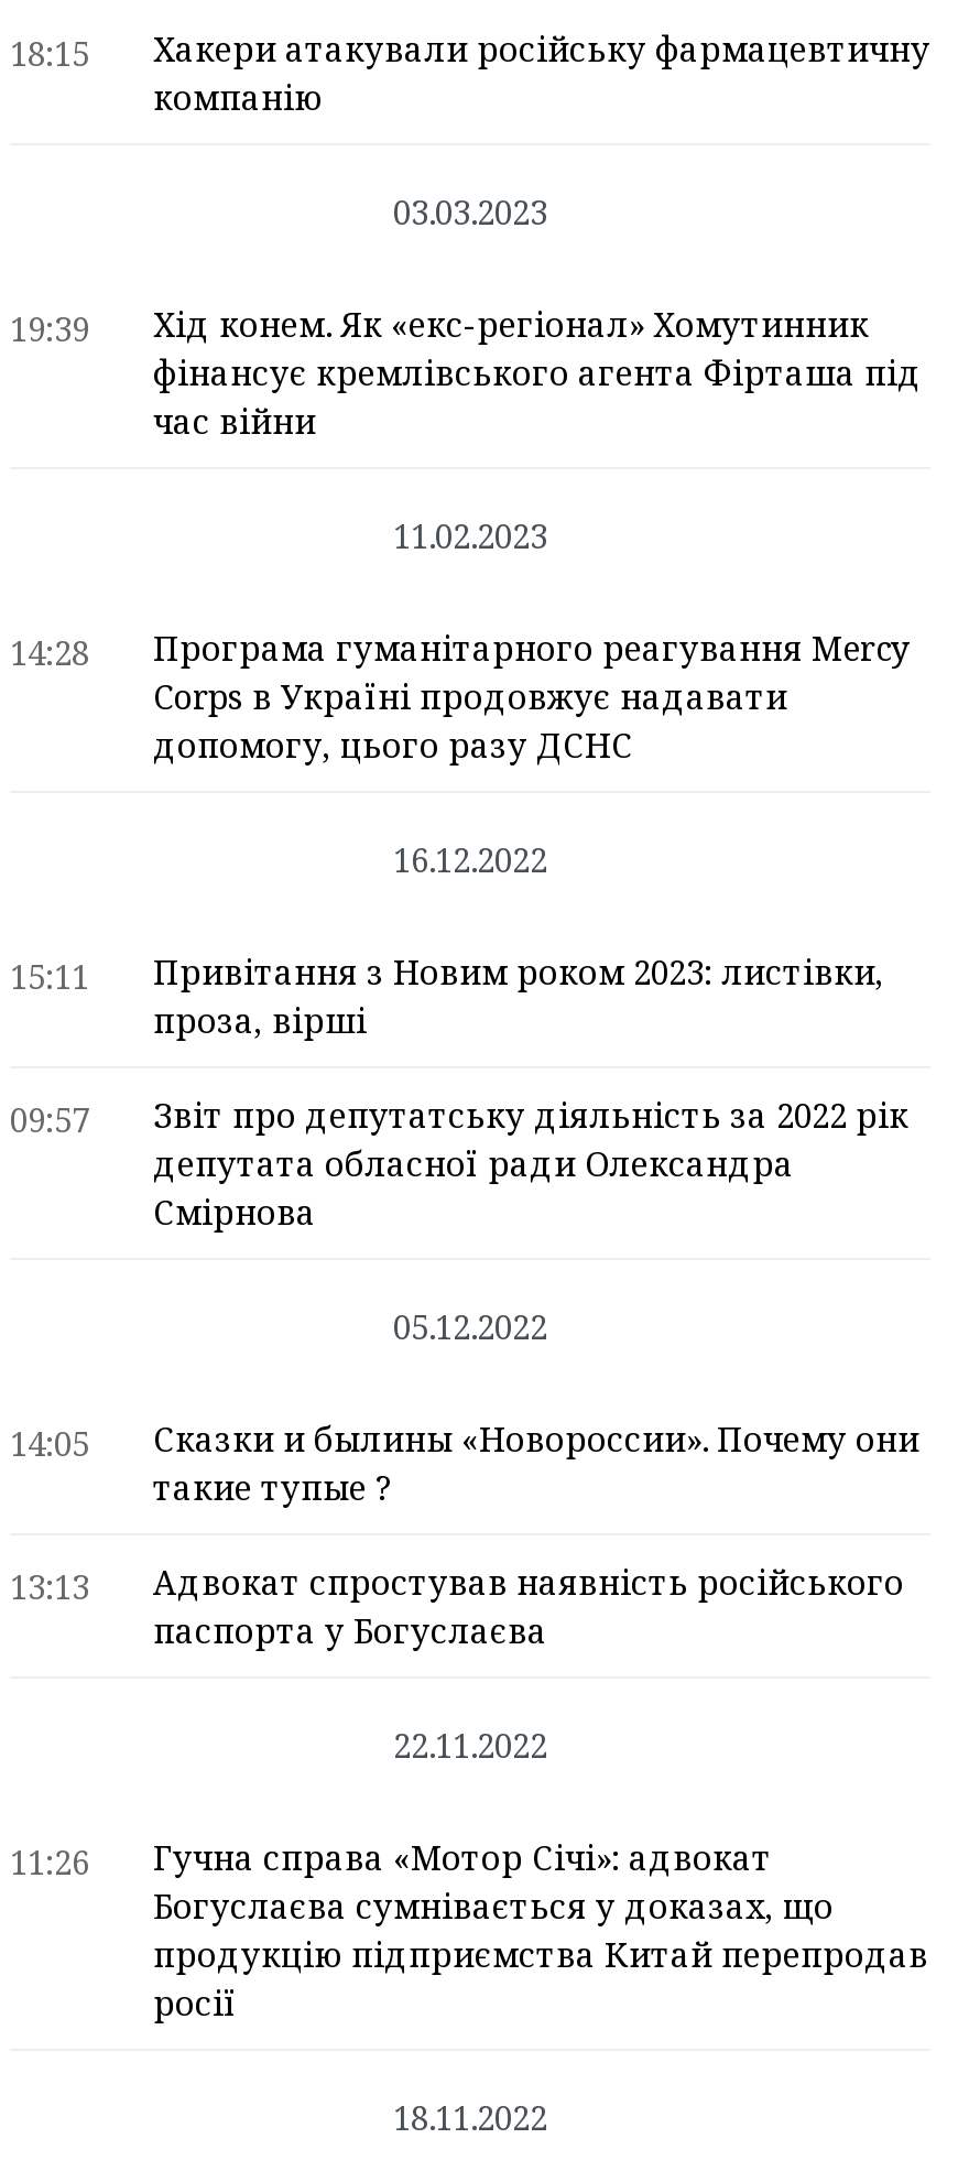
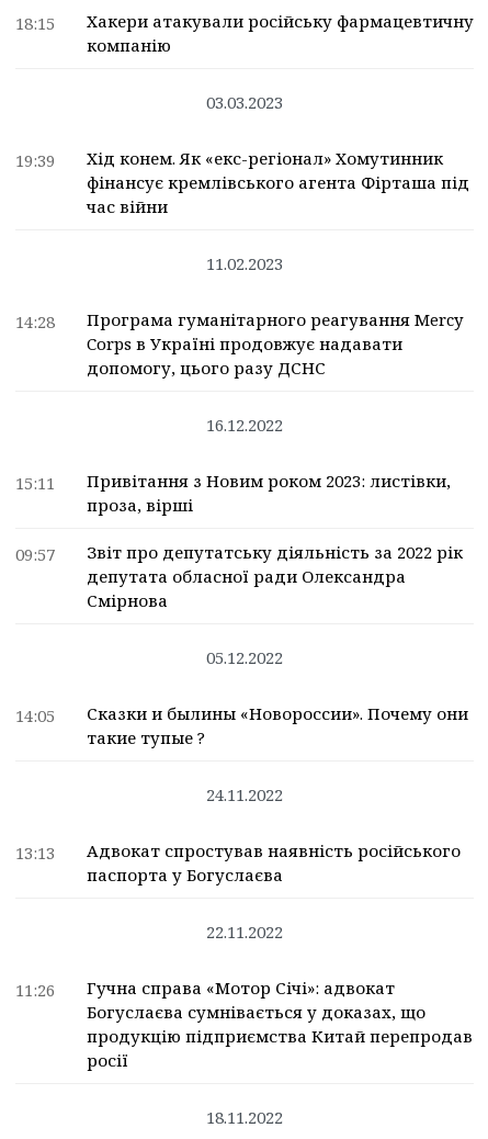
none -> [206,783,283,805] 24.11.2022

